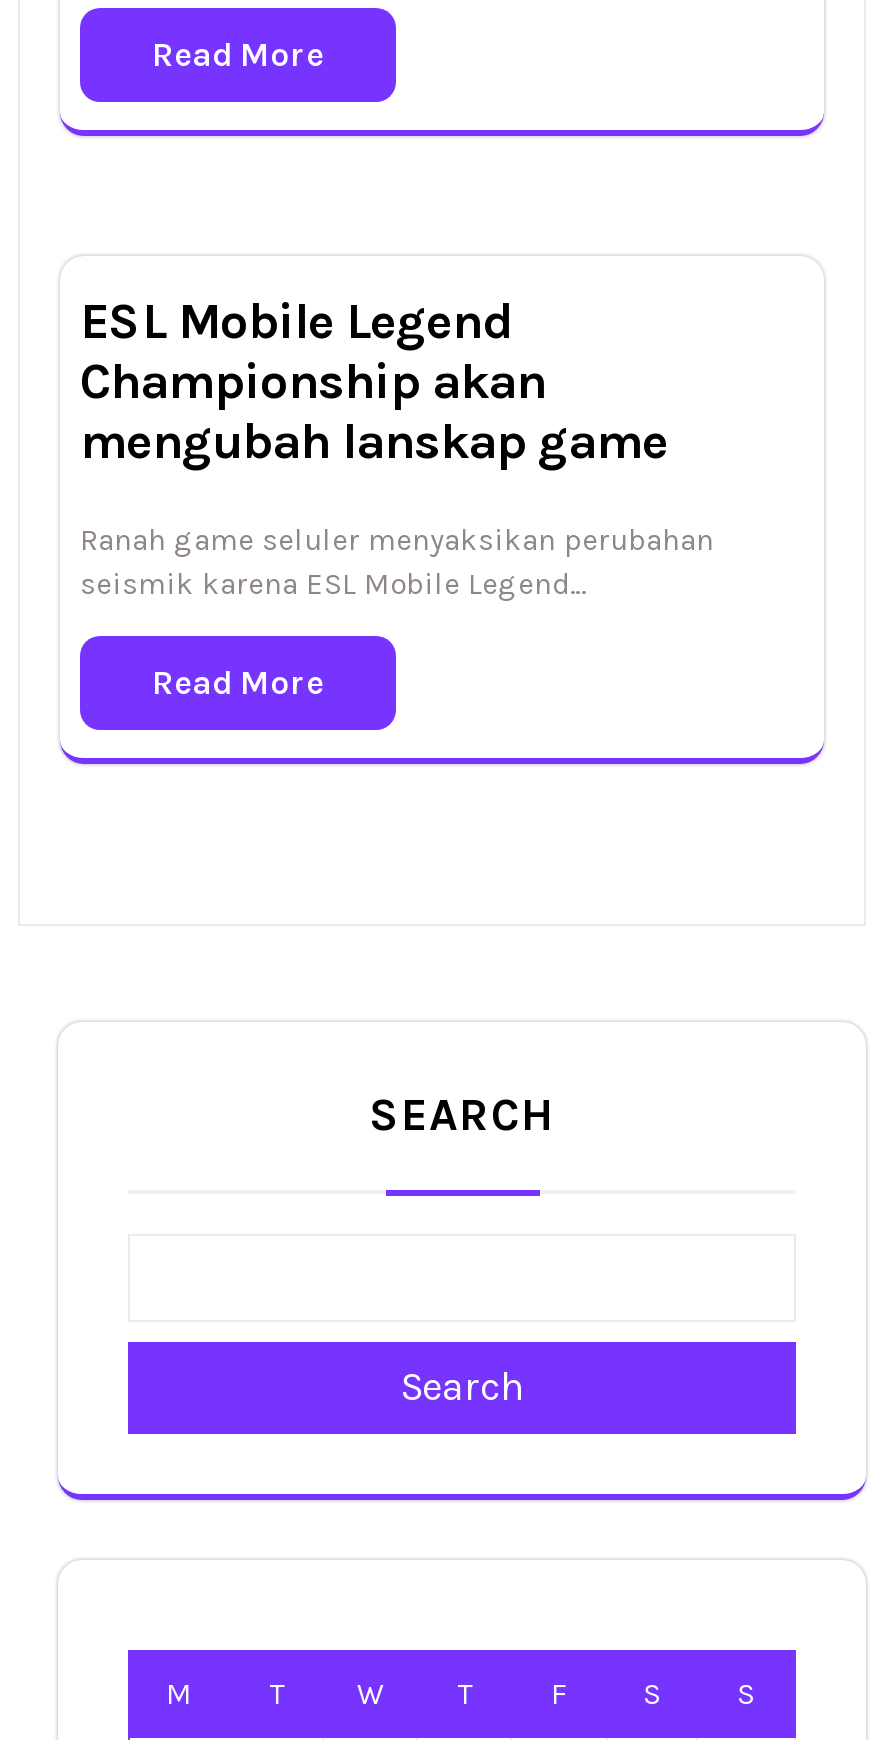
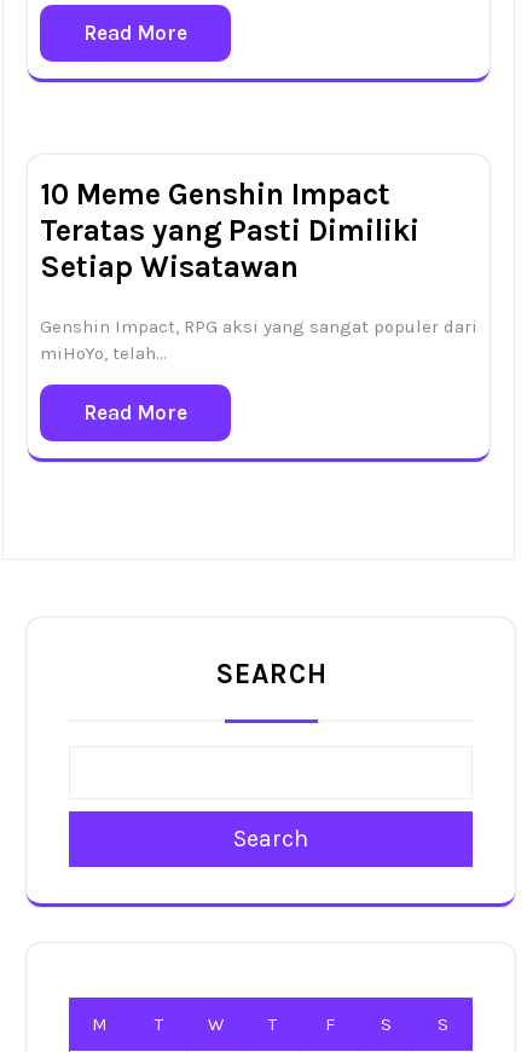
[80,292,668,470] ESL Mobile Legend | Championship akan | mengubah lanskap game -> [40,177,419,284] 10 Meme Genshin Impact | Teratas yang Pasti Dimiliki | Setiap Wisatawan
[80,522,714,602] Ranah game seluler menyaksikan perubahan | seismik karena ESL Mobile Legend… -> [40,316,477,364] Genshin Impact, RPG aksi yang sangat populer dari | miHoYo, telah…

